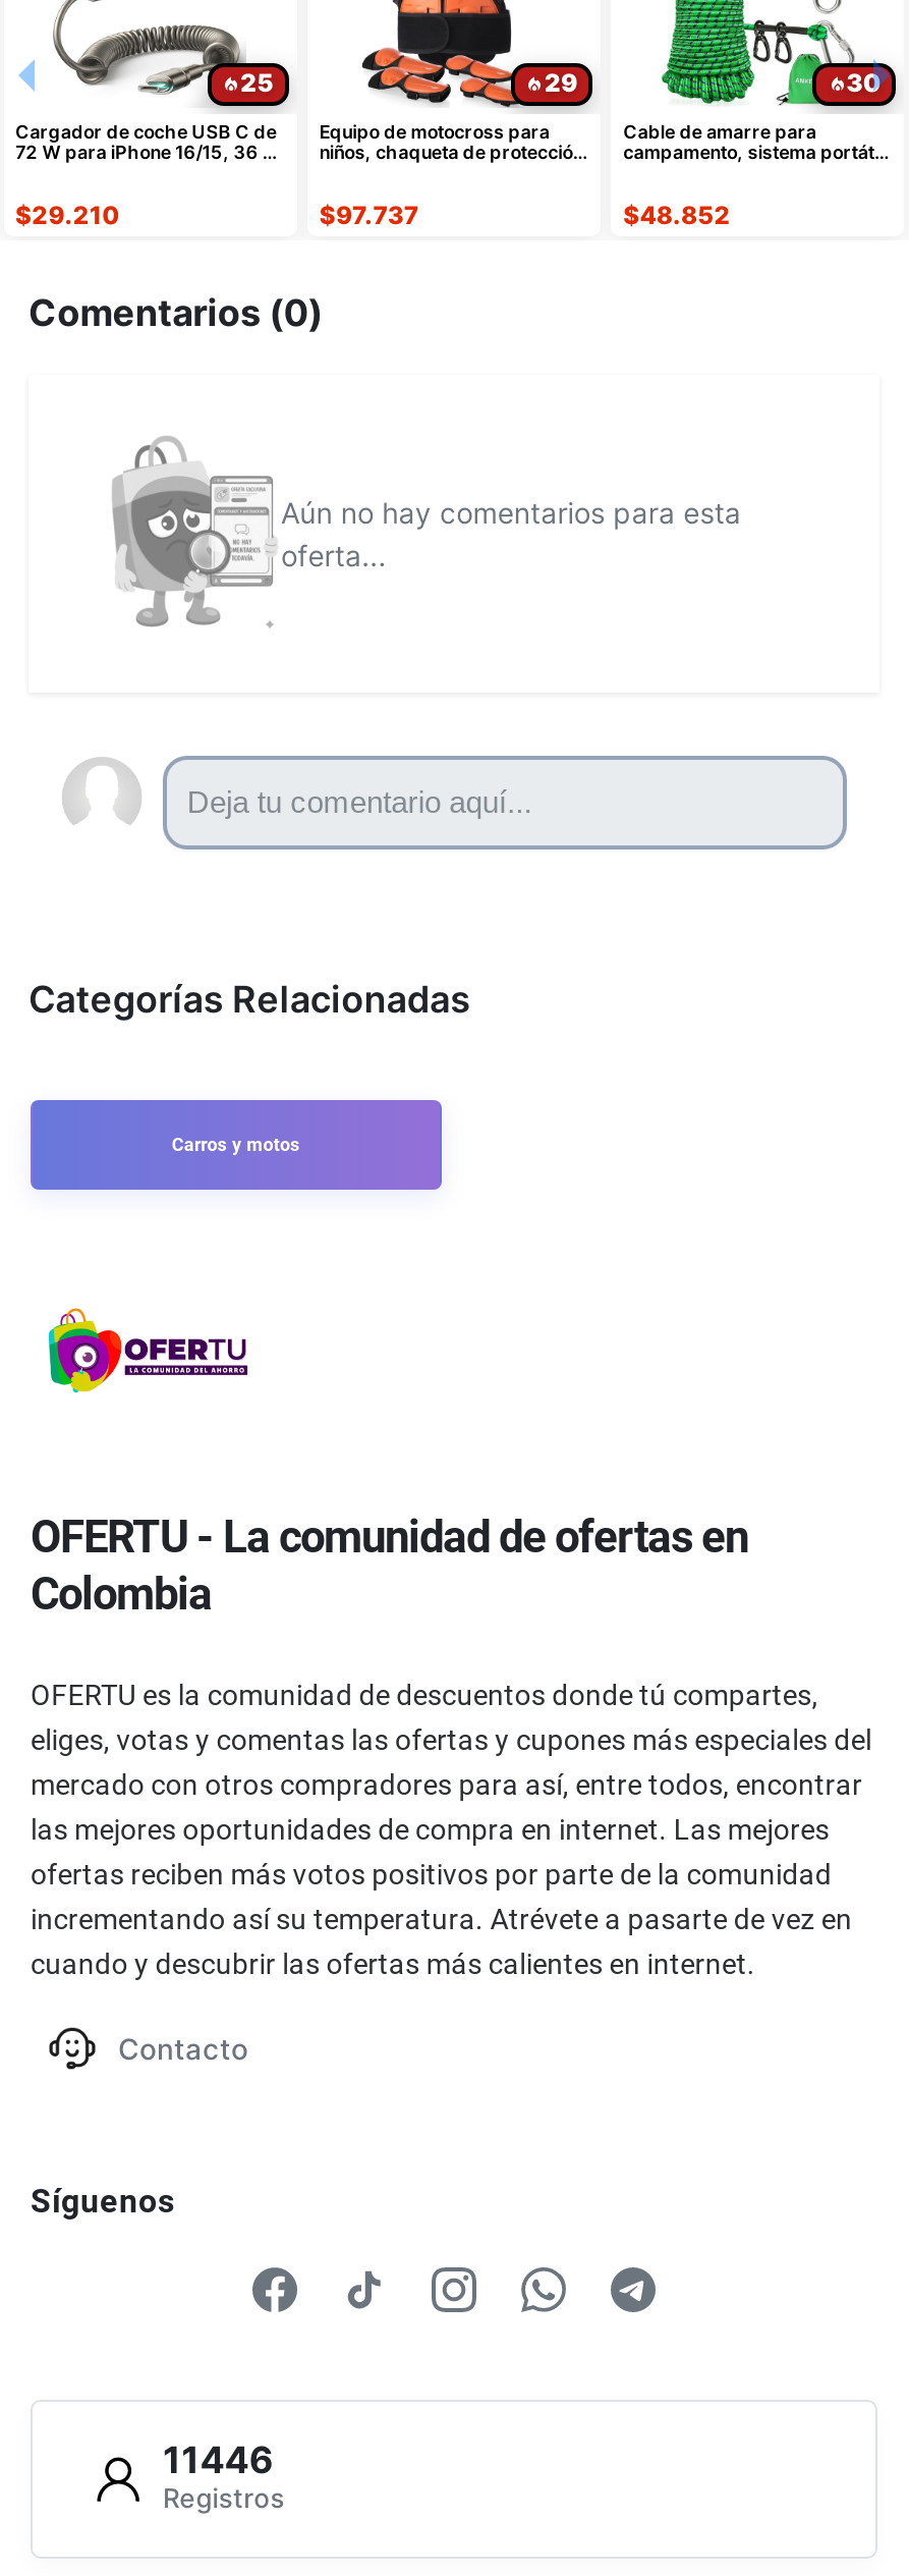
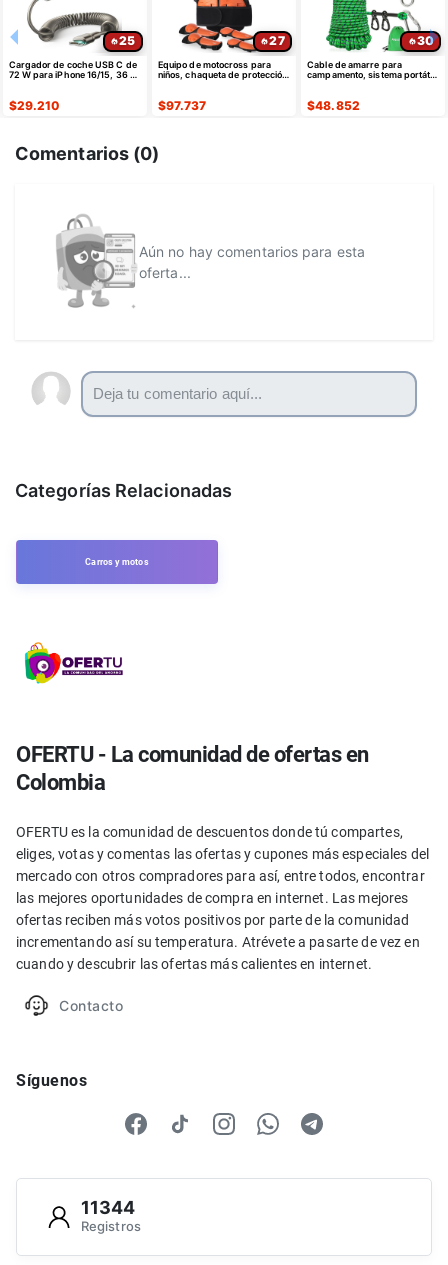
[545,68,578,99] 29 -> [269,33,285,48] 27
[163,2438,274,2481] 11446 -> [81,1197,135,1218] 11344

